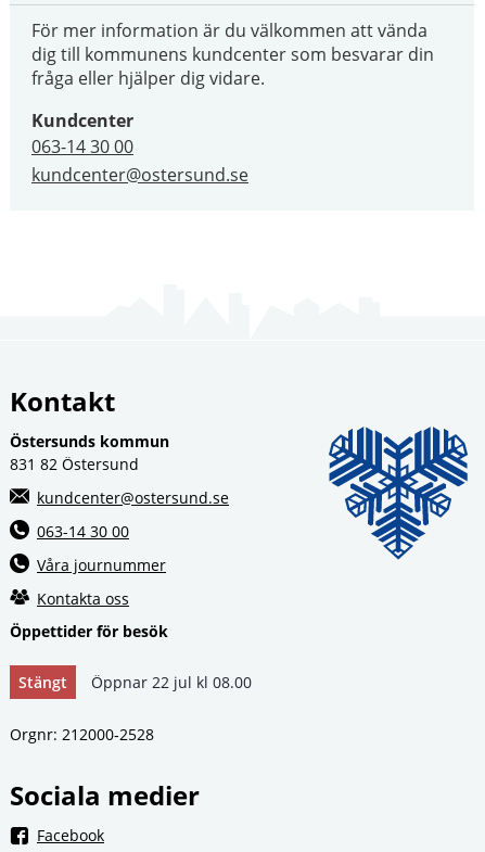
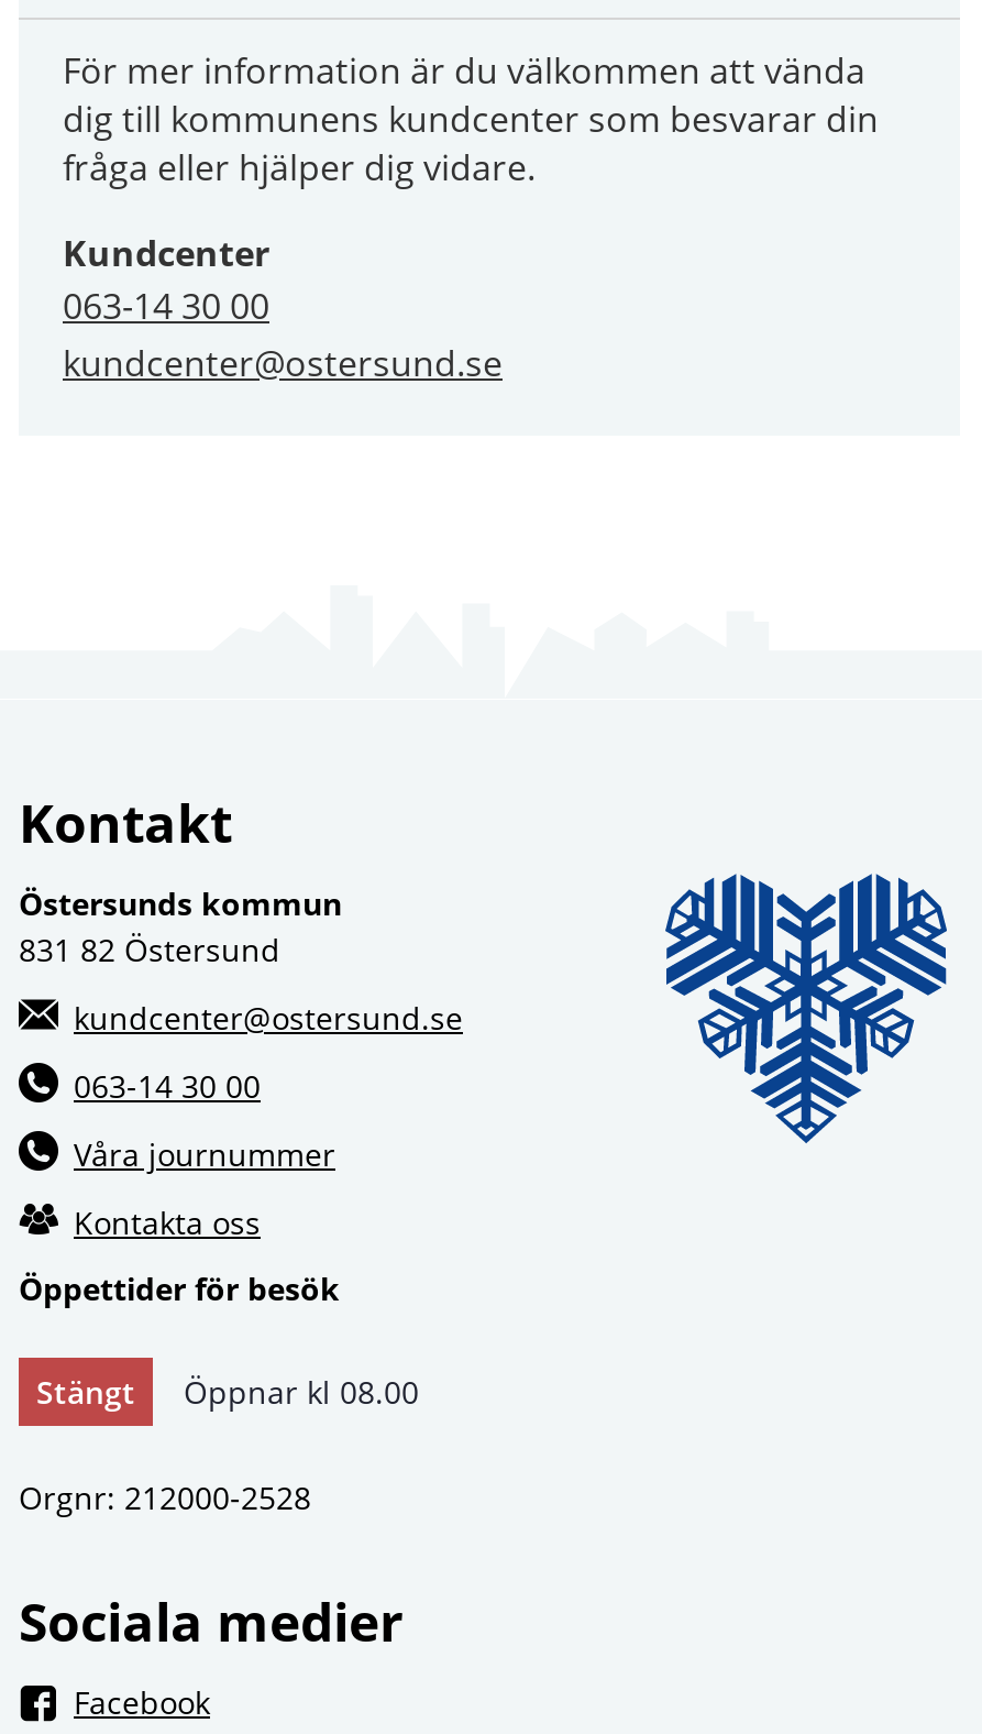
[18,672,252,692] Stängt Öppnar 22 jul kl 08.00 -> [36,1371,419,1413] Stängt Öppnar kl 08.00

